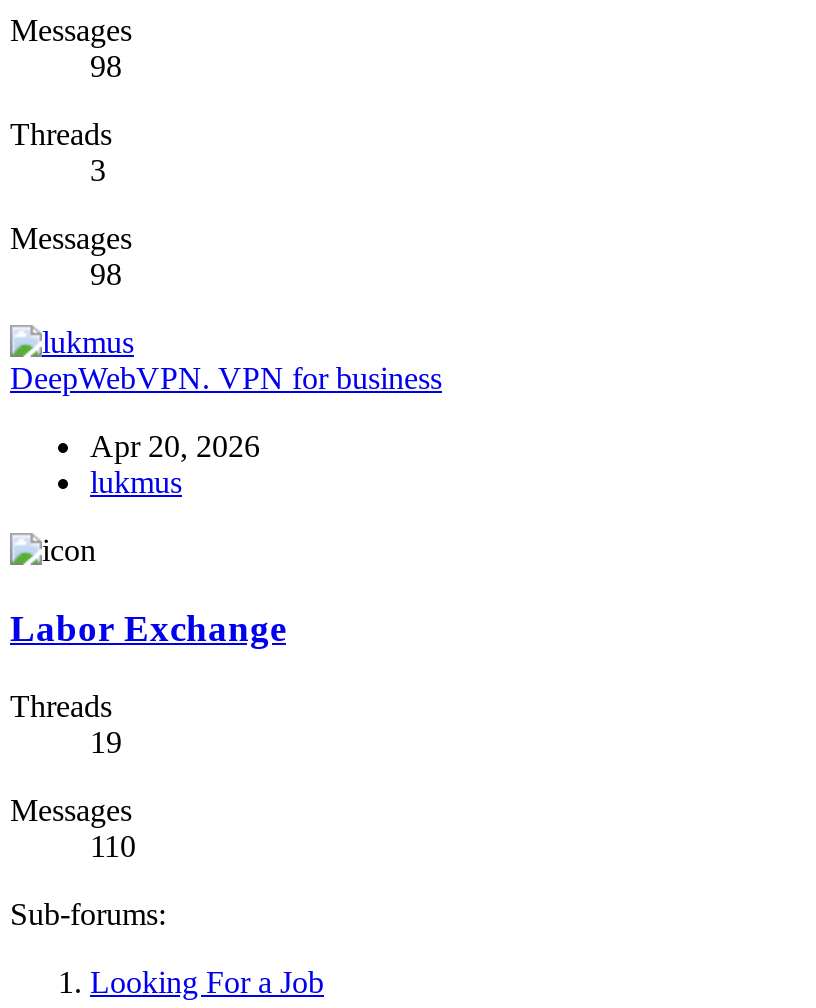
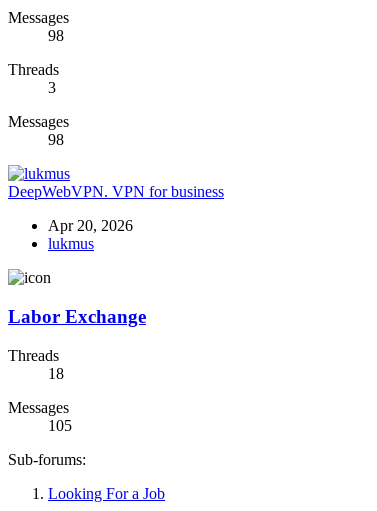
[90,724,122,758] 19 -> [48,364,64,381] 18
[90,828,136,862] 110 -> [48,416,72,433] 105

